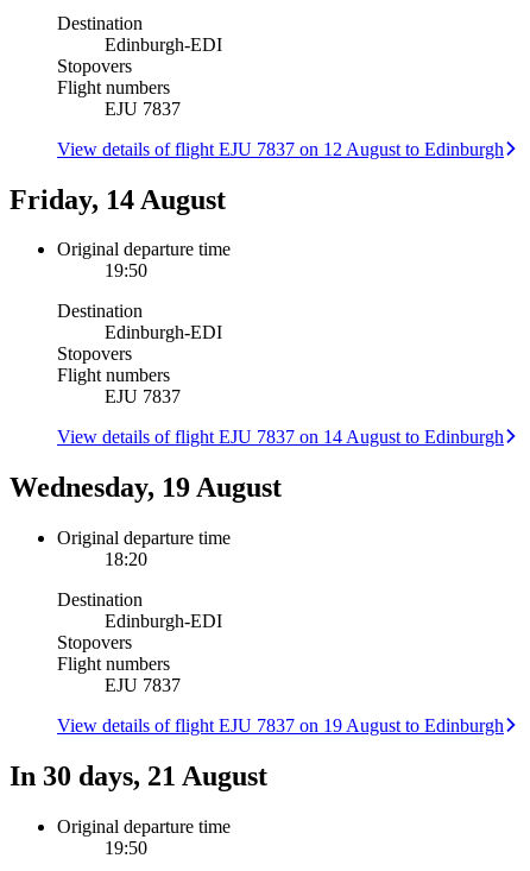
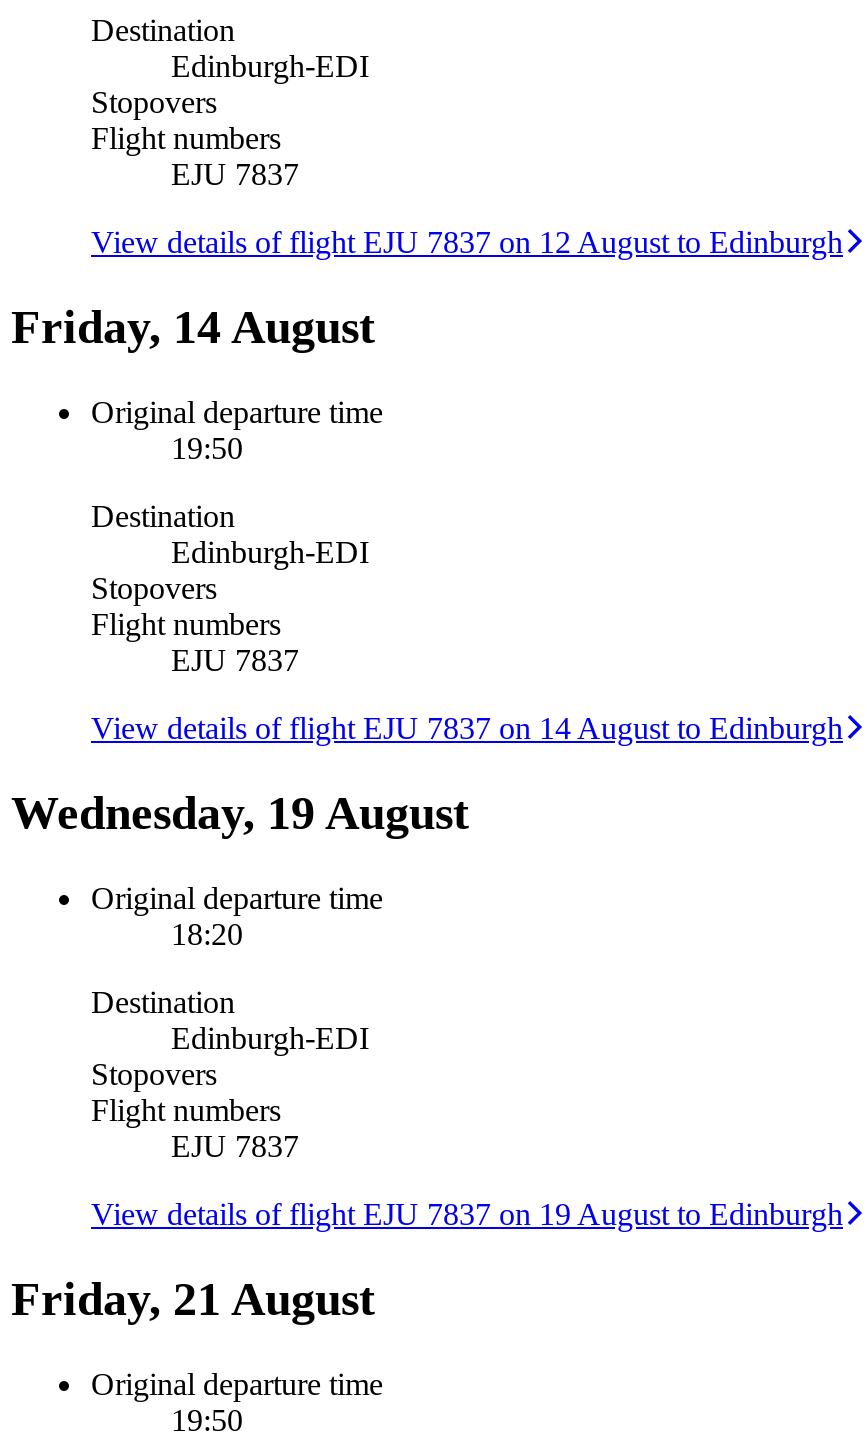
[10,761,267,792] In 30 days, 21 August -> [11,1273,375,1325] Friday, 21 August

